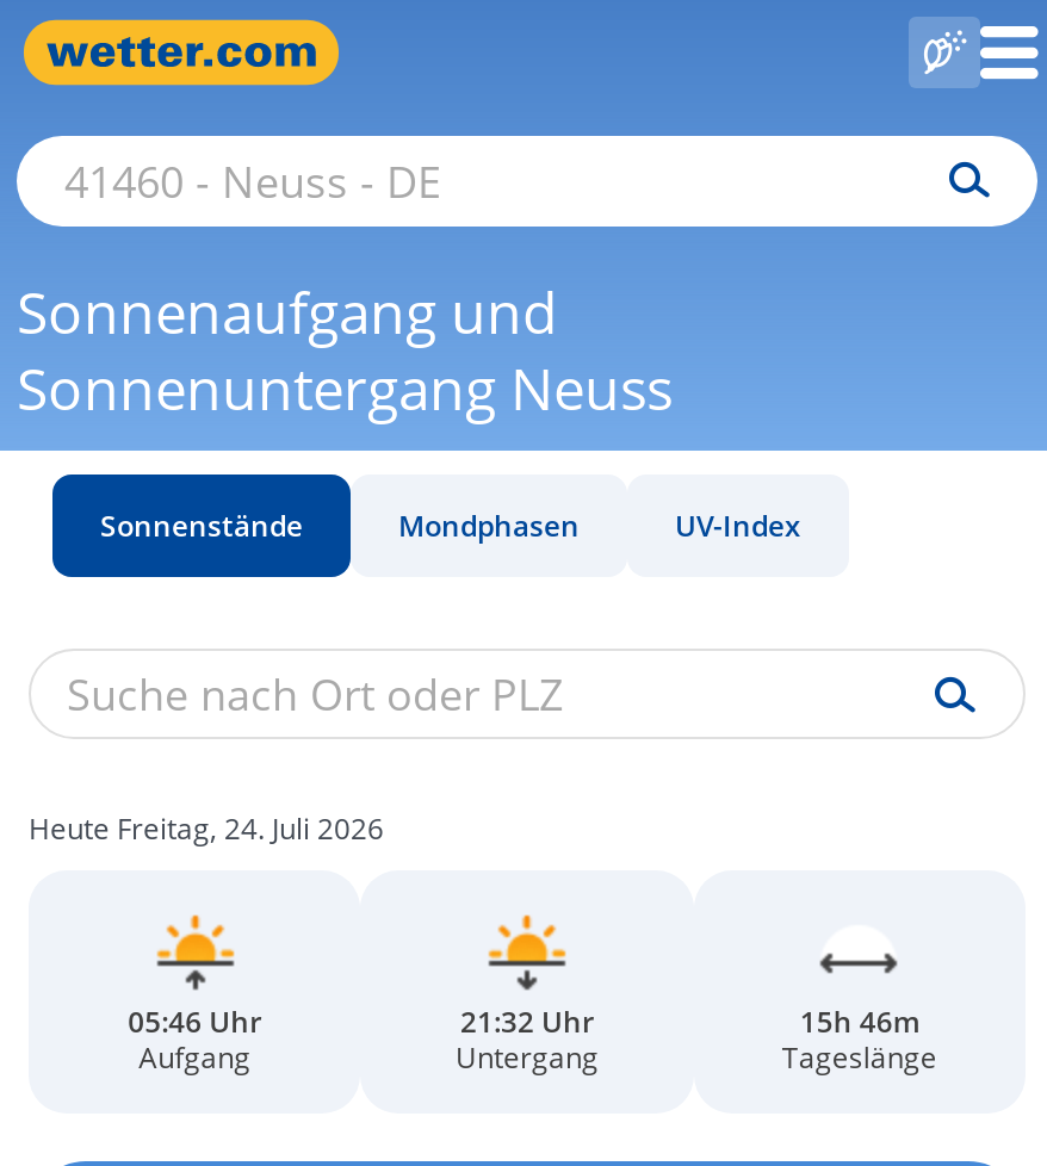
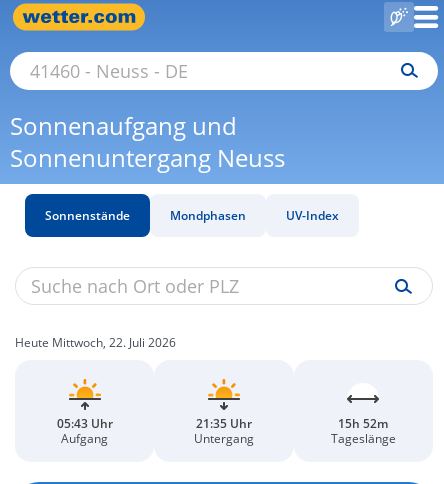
[29,808,384,849] Heute Freitag, 24. Juli 2026 -> [15,334,176,351] Heute Mittwoch, 22. Juli 2026
[128,1001,262,1042] 05:46 Uhr -> [57,415,113,432] 05:43 Uhr
[460,1001,594,1042] 21:32 Uhr -> [196,415,252,432] 21:35 Uhr
[800,1001,919,1042] 15h 46m -> [338,415,388,432] 15h 52m

